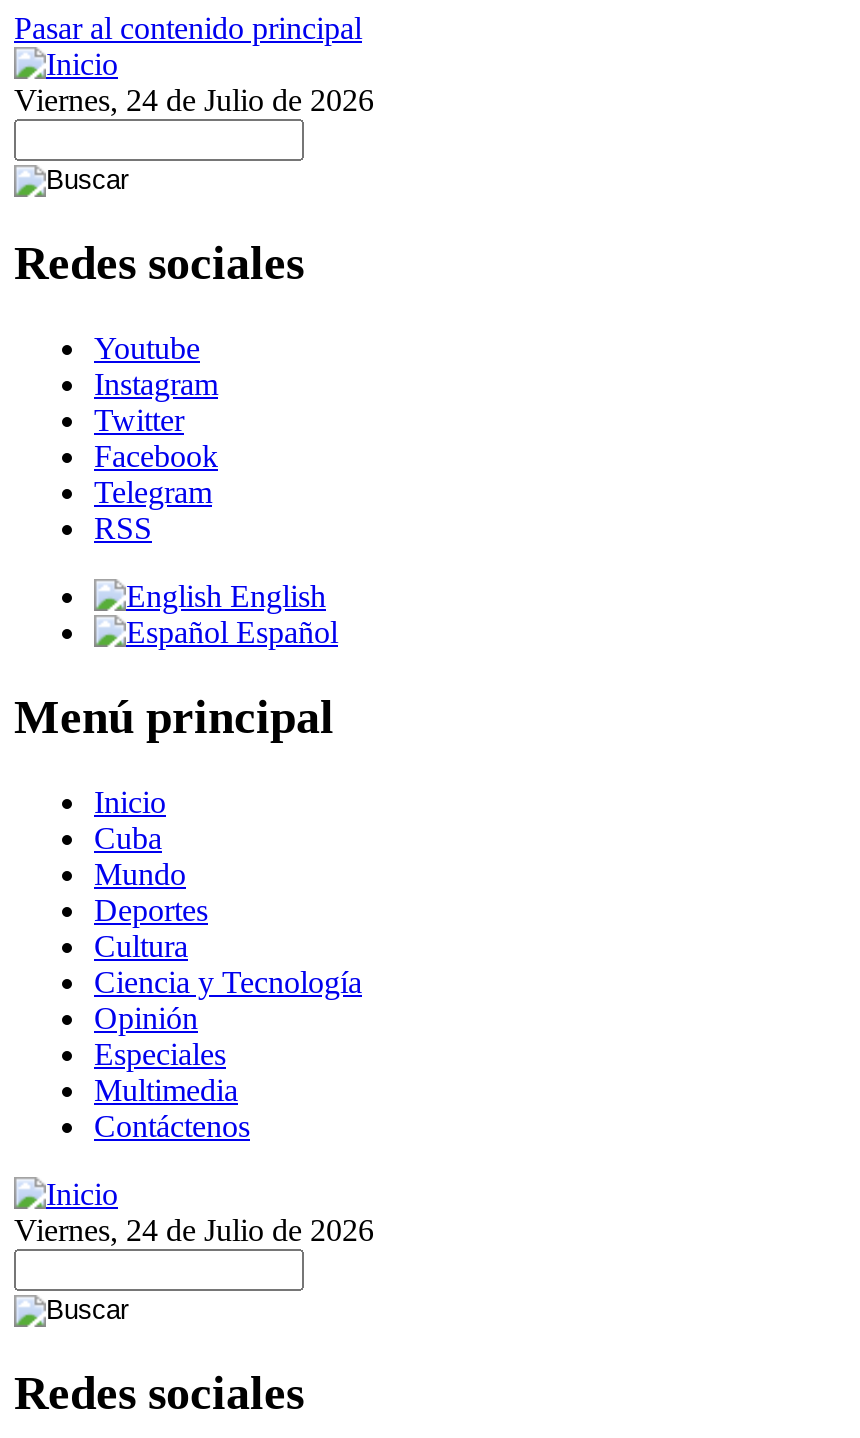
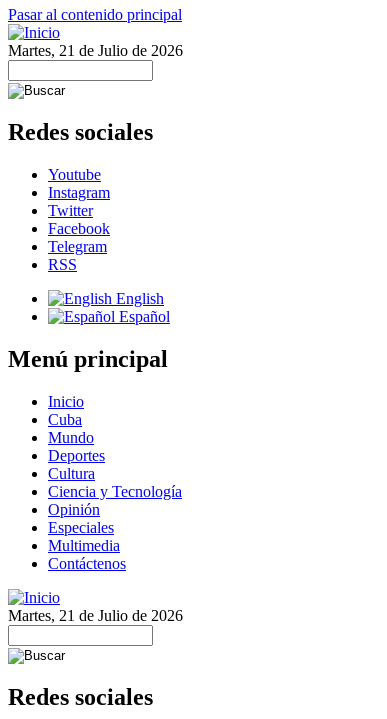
[14,83,374,117] Viernes, 24 de Julio de 2026 -> [8,42,183,59] Martes, 21 de Julio de 2026
[14,1212,374,1246] Viernes, 24 de Julio de 2026 -> [8,607,183,624] Martes, 21 de Julio de 2026

